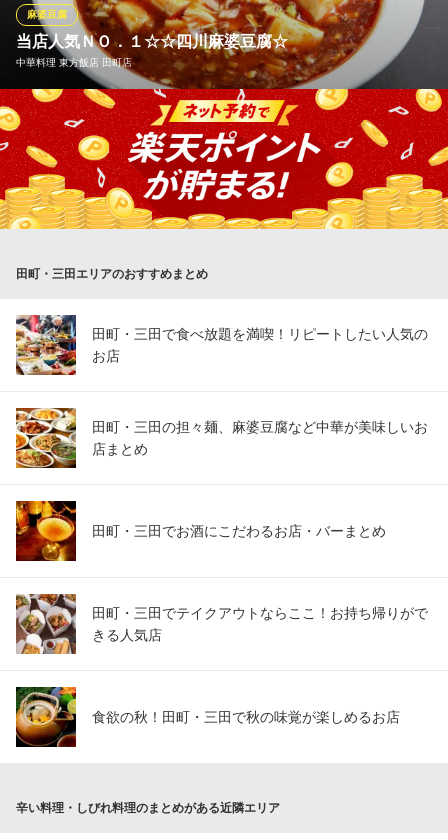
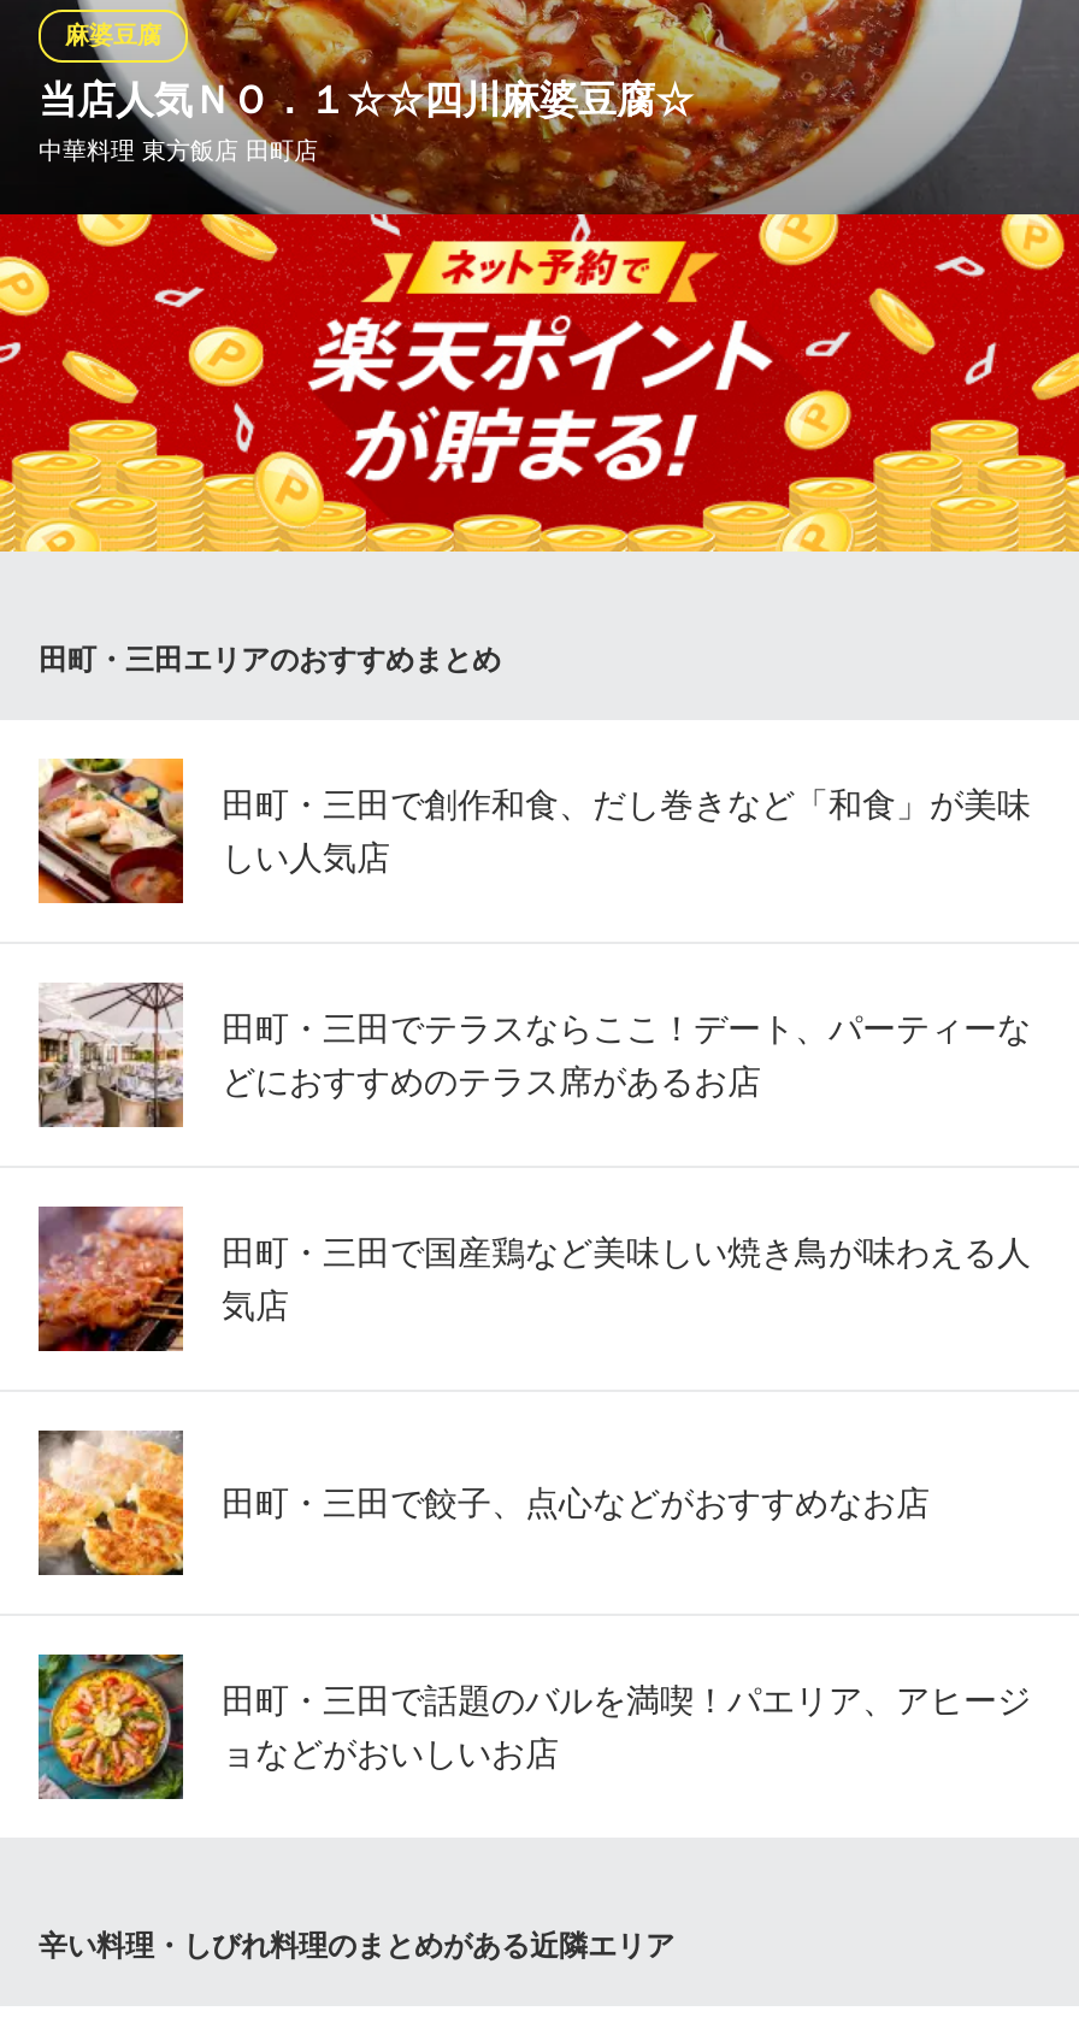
[15,314,428,376] [image] | 田町・三田で食べ放題を満喫！リピートしたい人気の | お店 -> [36,756,1031,906] [image] | 田町・三田で創作和食、だし巻きなど「和食」が美味 | しい人気店
[15,407,428,469] [image] | 田町・三田の担々麺、麻婆豆腐など中華が美味しいお | 店まとめ -> [36,983,1031,1130] [image] | 田町・三田でテラスならここ！デート、パーティーな | どにおすすめのテラス席があるお店
[15,500,386,562] [image] | 田町・三田でお酒にこだわるお店・バーまとめ -> [36,1204,1031,1353] [image] | 田町・三田で国産鶏など美味しい焼き鳥が味わえる人 | 気店
[15,593,428,655] [image] | 田町・三田でテイクアウトならここ！お持ち帰りがで | きる人気店 -> [36,1428,930,1577] [image] | 田町・三田で餃子、点心などがおすすめなお店
[15,686,400,748] [image] | 食欲の秋！田町・三田で秋の味覚が楽しめるお店 -> [36,1652,1031,1801] [image] | 田町・三田で話題のバルを満喫！パエリア、アヒージ | ョなどがおいしいお店

